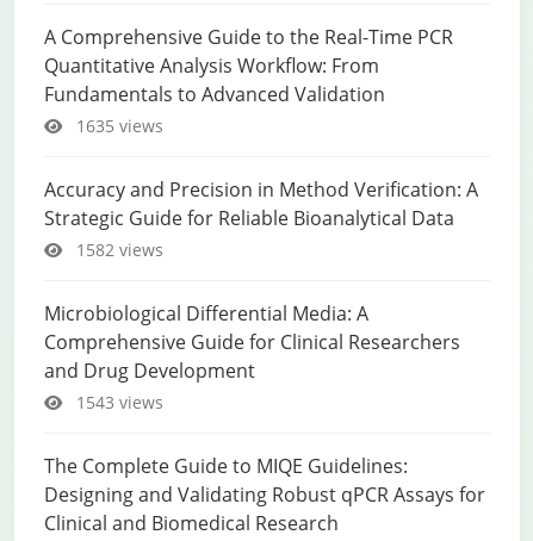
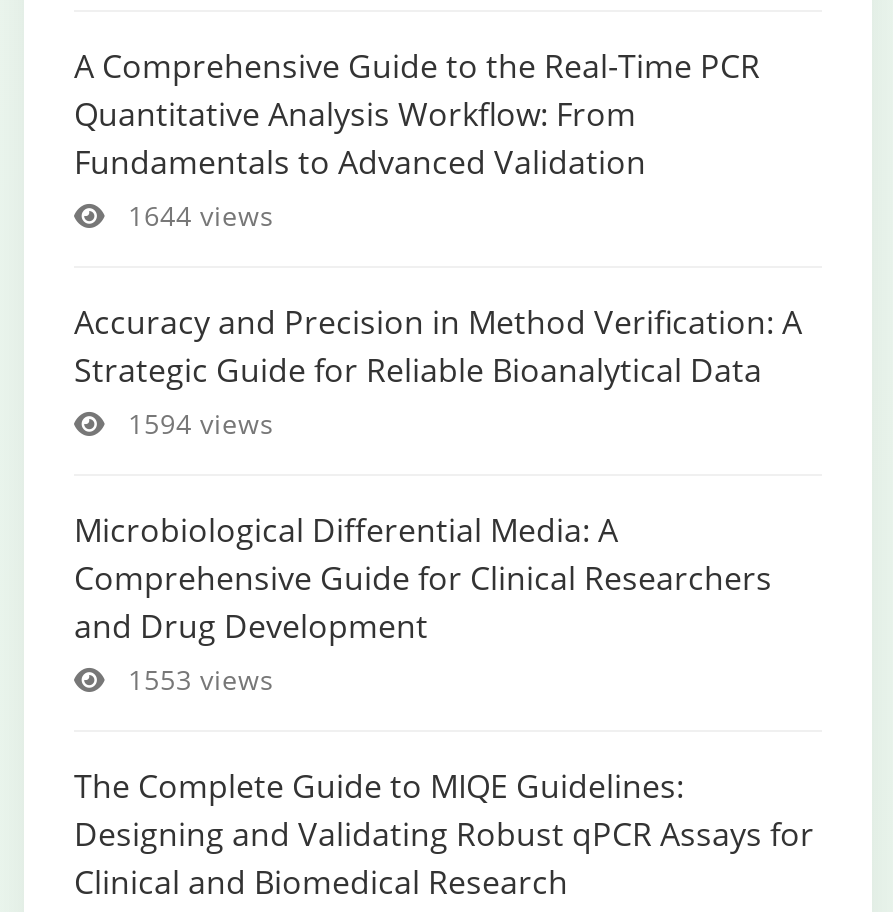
[72,114,163,137] 1635 views -> [120,196,274,234] 1644 views
[72,238,163,261] 1582 views -> [120,404,274,442] 1594 views
[72,391,163,413] 1543 views -> [120,660,274,698] 1553 views

